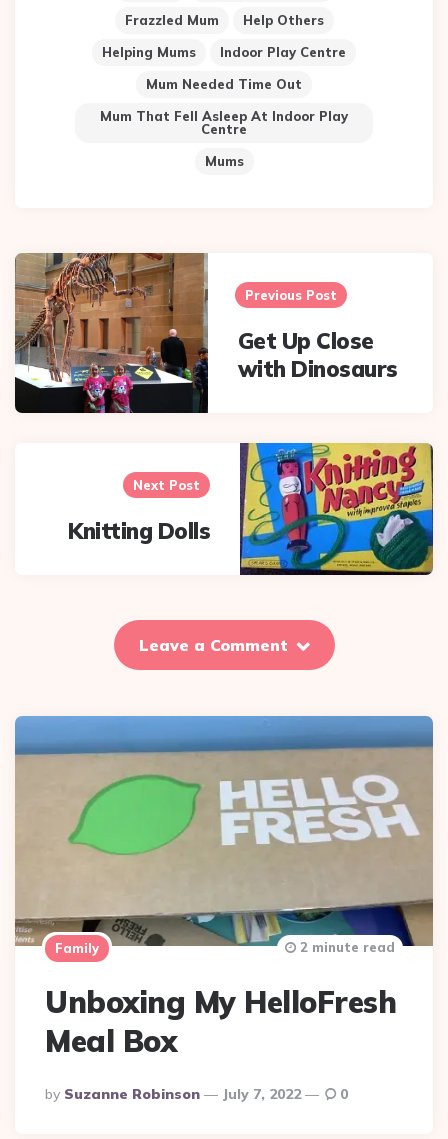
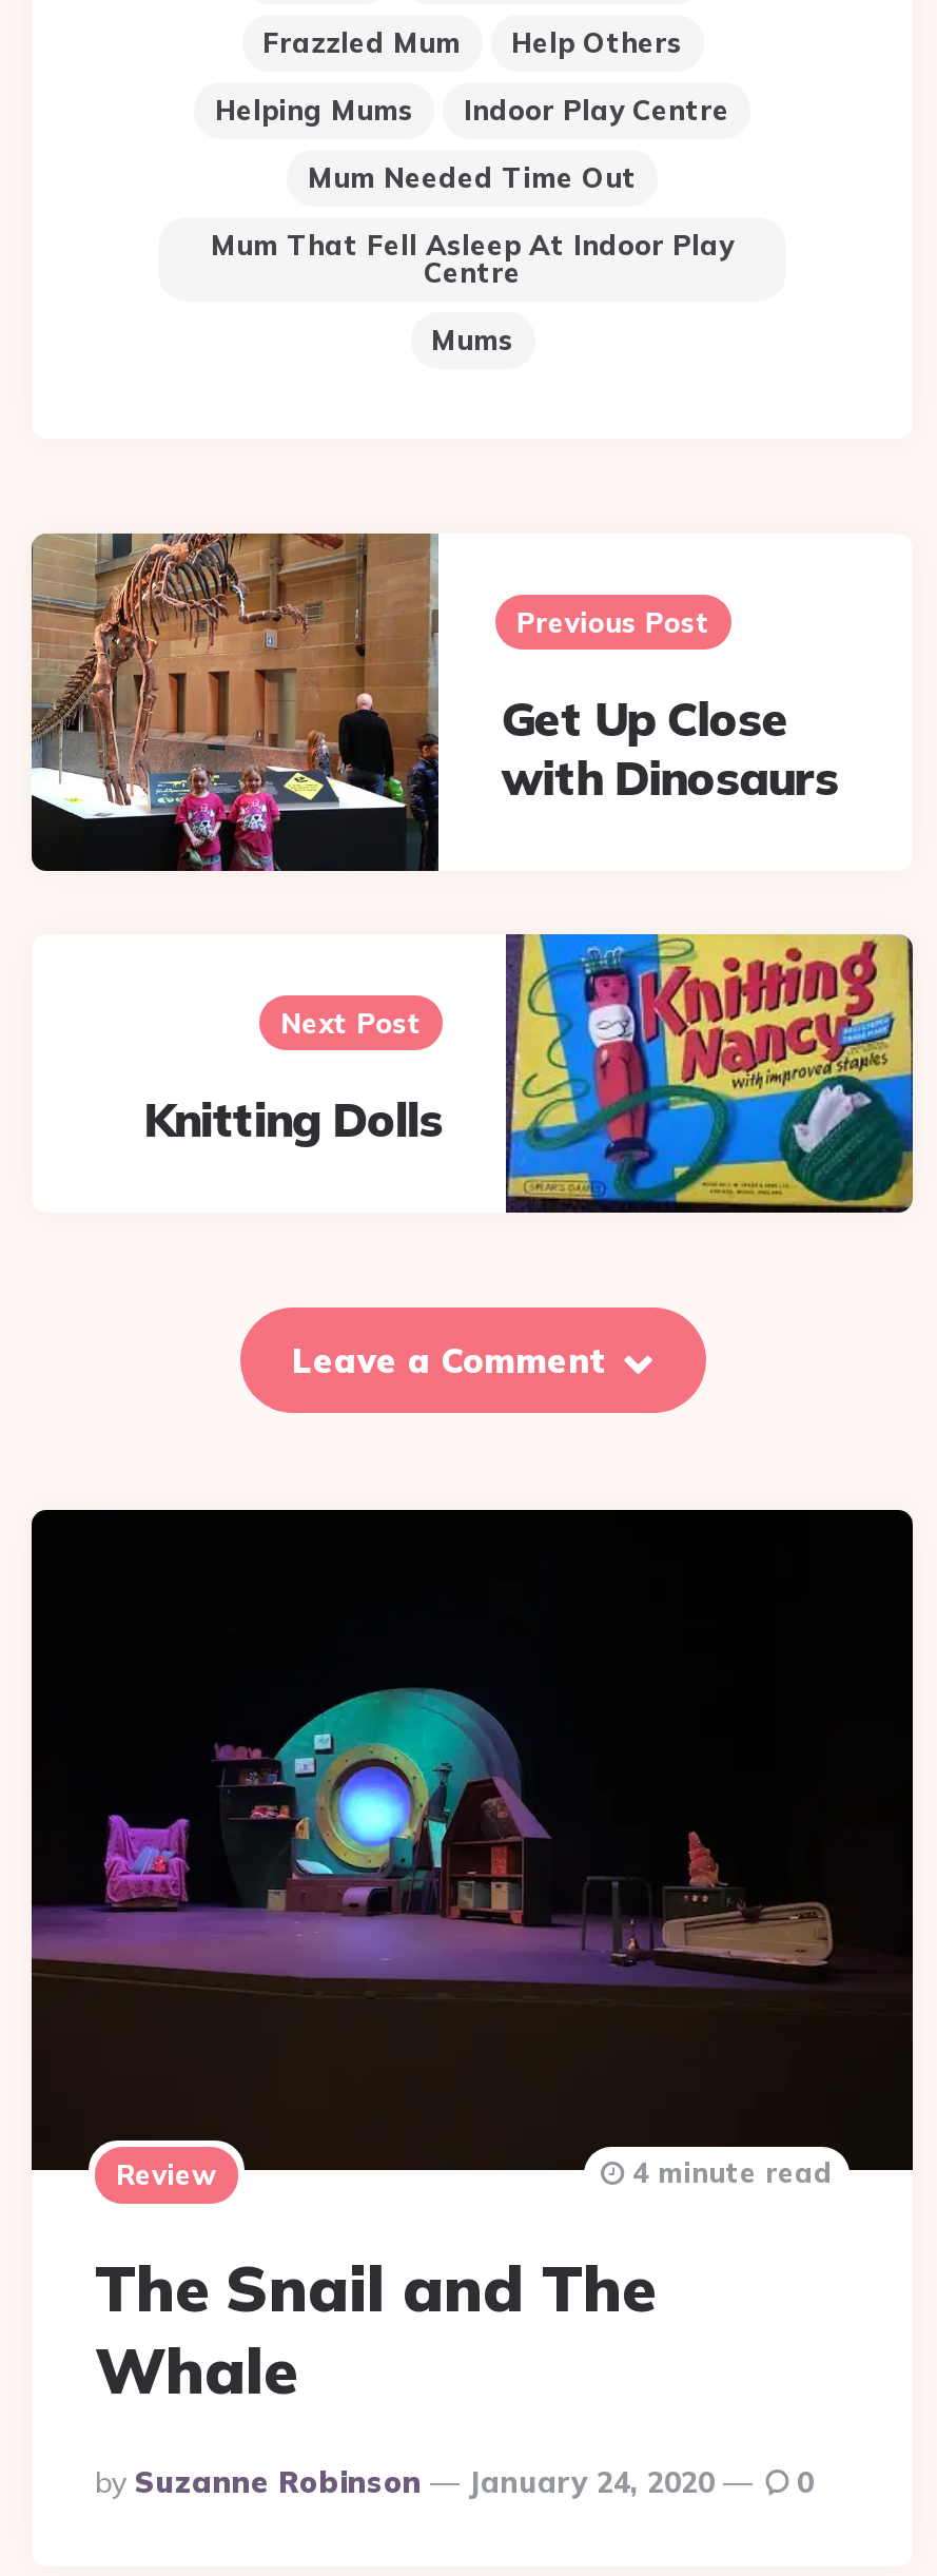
[14,716,434,956] [image] | Family -> [30,1508,915,2192] [image] | Review
[296,939,395,955] 2 minute read -> [624,2156,833,2190] 4 minute read
[45,983,396,1060] Unboxing My HelloFresh | Meal Box -> [95,2249,655,2412] The Snail and The | Whale
[222,1085,301,1103] July 7, 2022 -> [468,2464,715,2502] January 24, 2020

